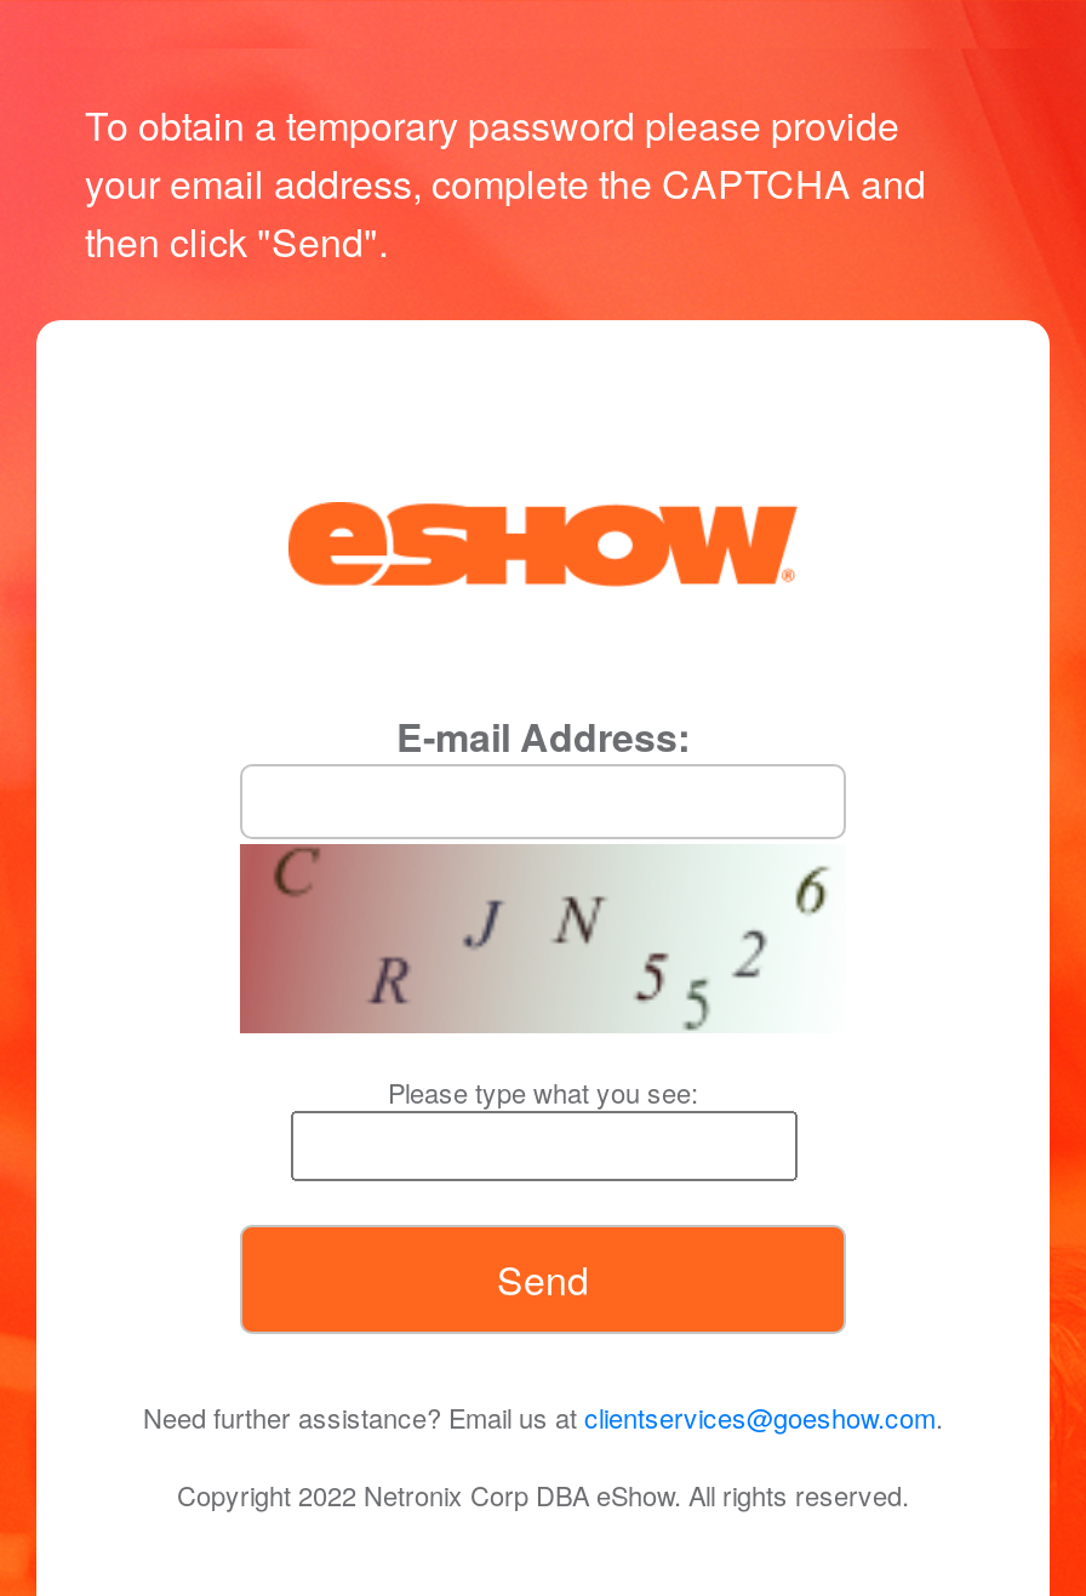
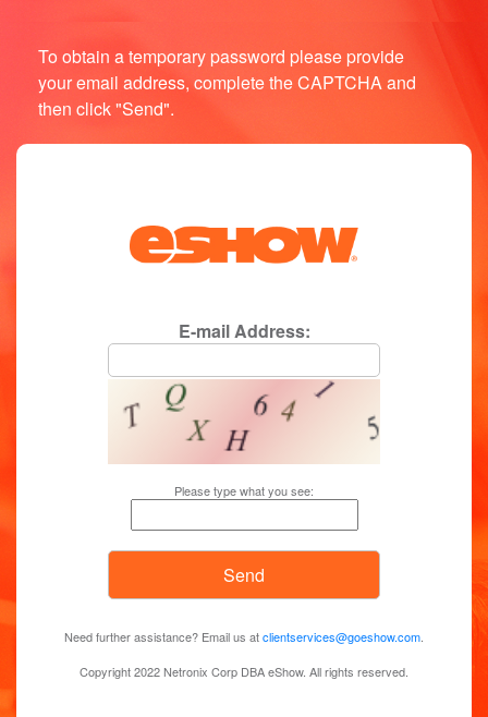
[238,842,844,1033] [image] -> [108,379,380,463] [image]

